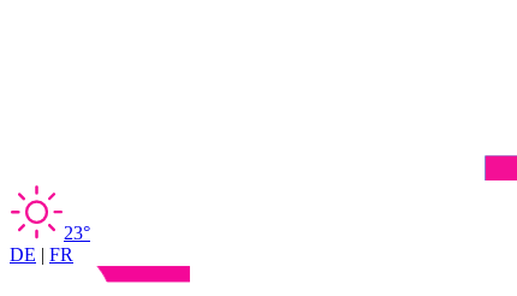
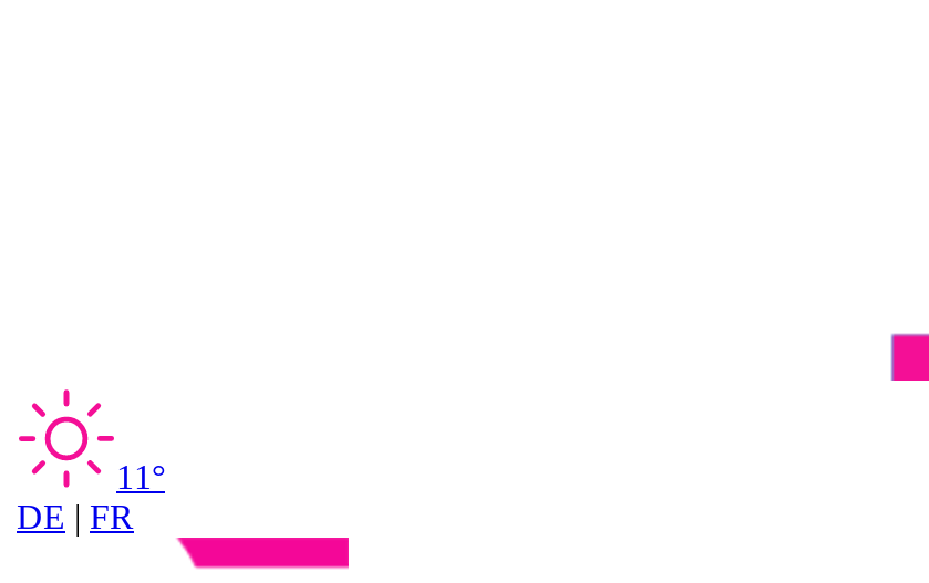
[64,223,90,243] 23° -> [116,458,165,496] 11°

